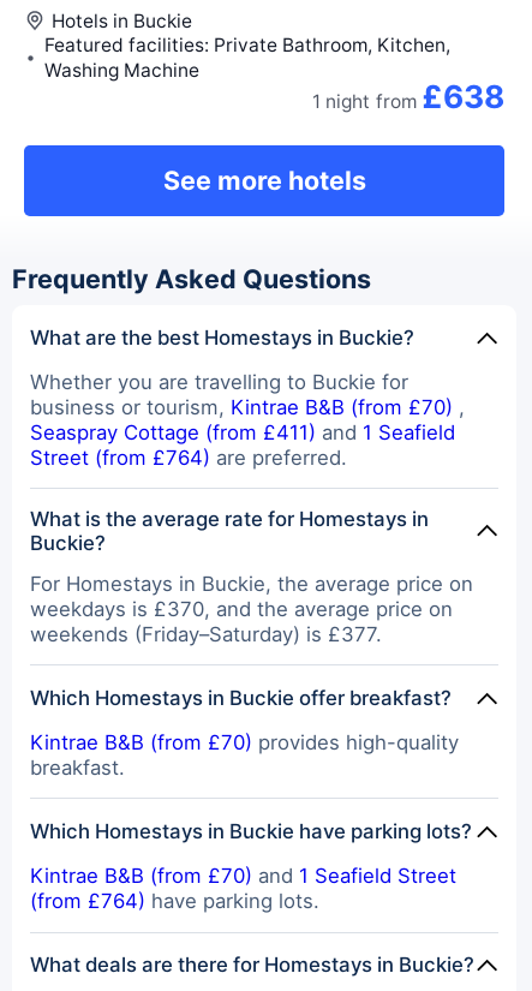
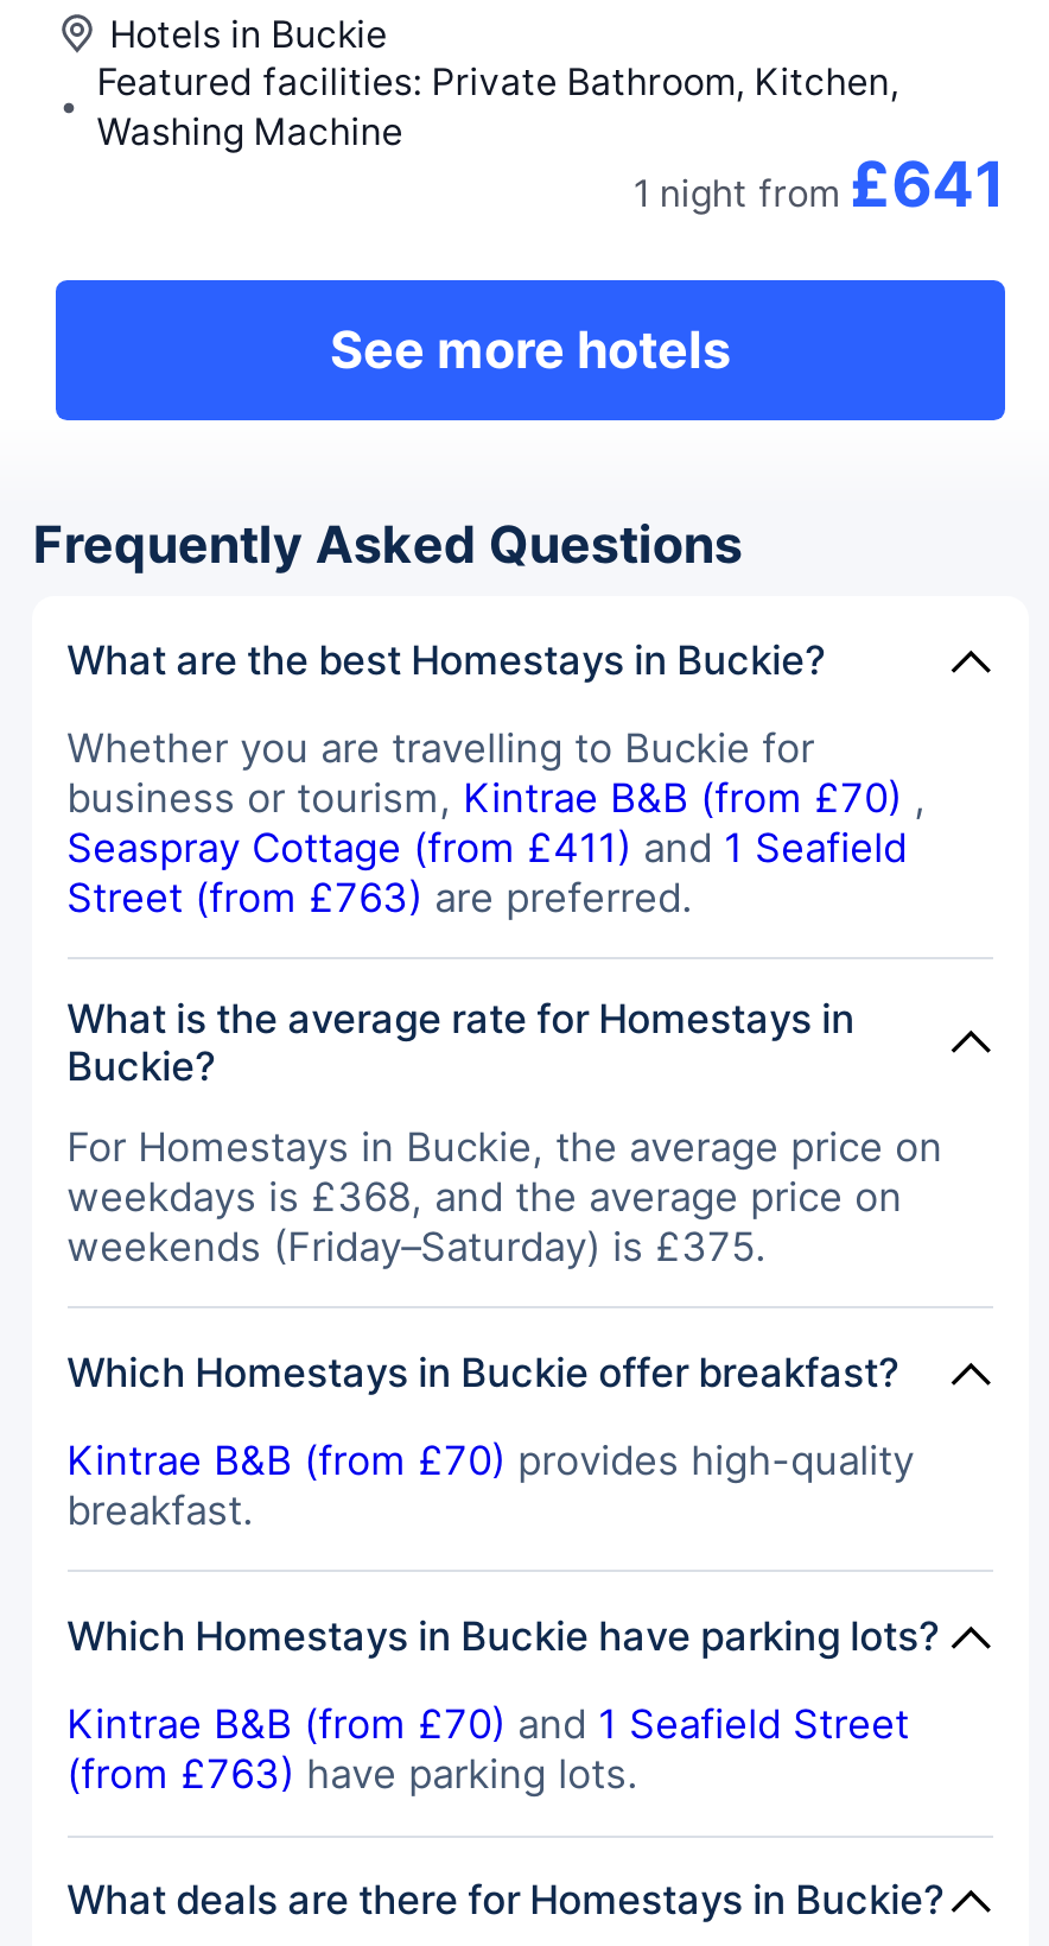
[313,78,504,115] 1 night from £638 -> [633,147,1005,220] 1 night from £641
[30,446,347,470] Street (from £764) are preferred. -> [67,874,693,922] Street (from £763) are preferred.
[30,597,452,621] weekdays is £370, and the average price on -> [67,1173,902,1221] weekdays is £368, and the average price on
[30,622,382,646] weekends (Friday–Saturday) is £377. -> [67,1223,767,1270] weekends (Friday–Saturday) is £375.
[30,889,319,913] (from £764) have parking lots. -> [67,1751,639,1798] (from £763) have parking lots.

